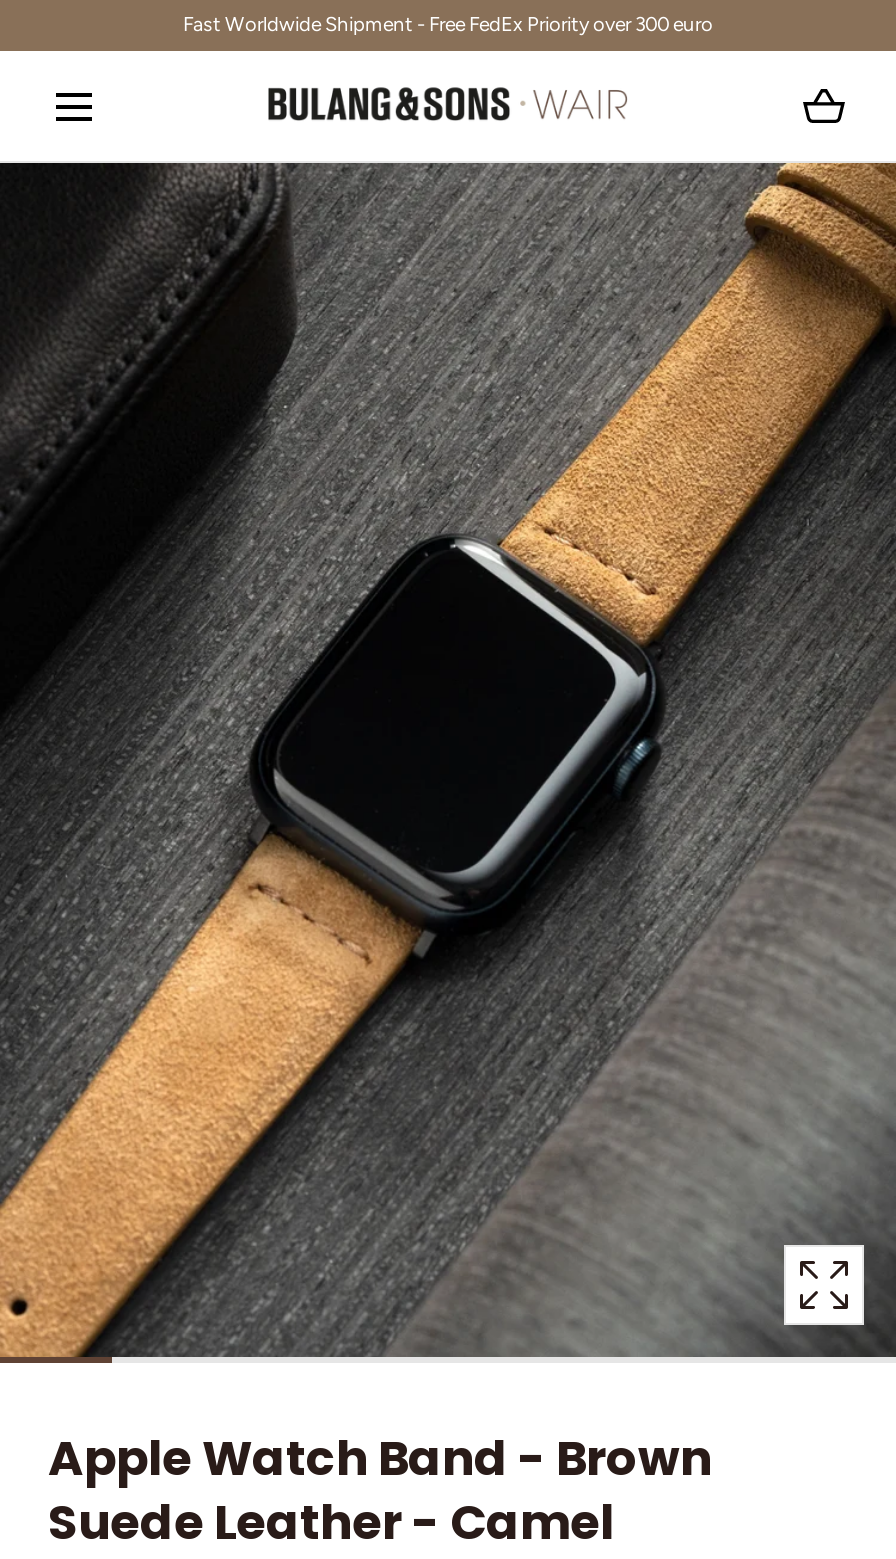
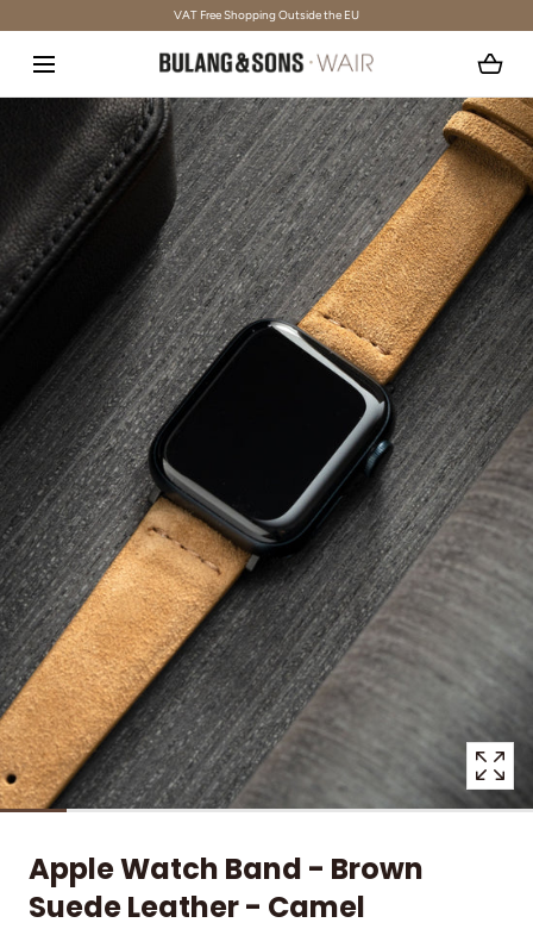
[183,11,713,37] Fast Worldwide Shipment - Free FedEx Priority over 300 euro -> [174,7,359,23] VAT Free Shopping Outside the EU

